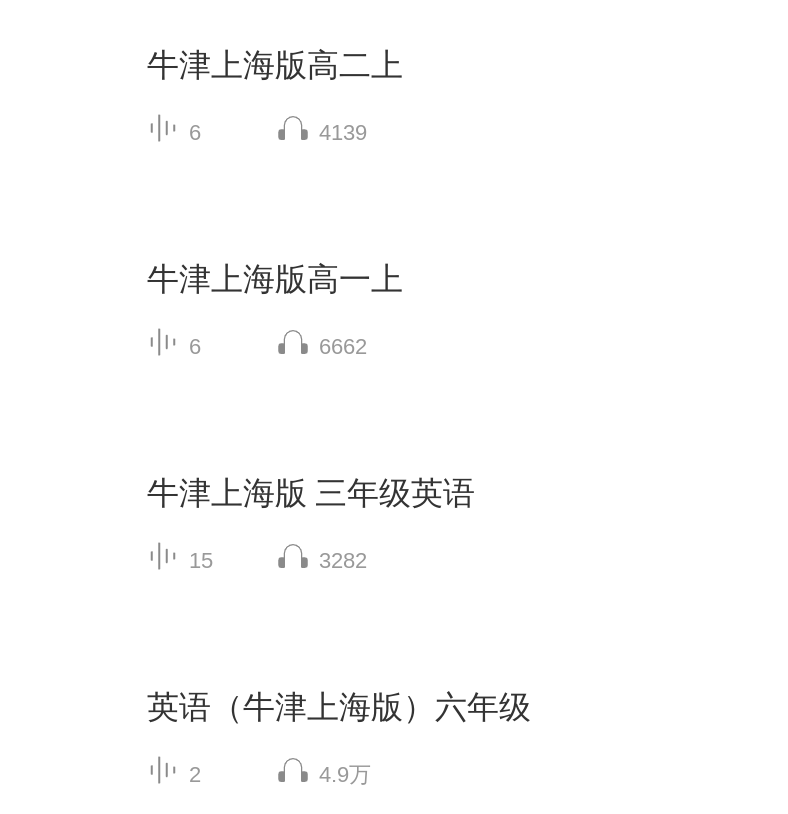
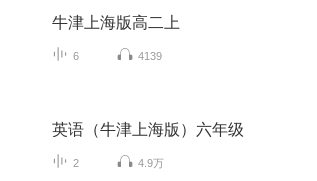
[147,262,403,358] 牛津上海版高一上 | 6 | 6662 -> none
[147,476,475,572] 牛津上海版 三年级英语 | 15 | 3282 -> none

